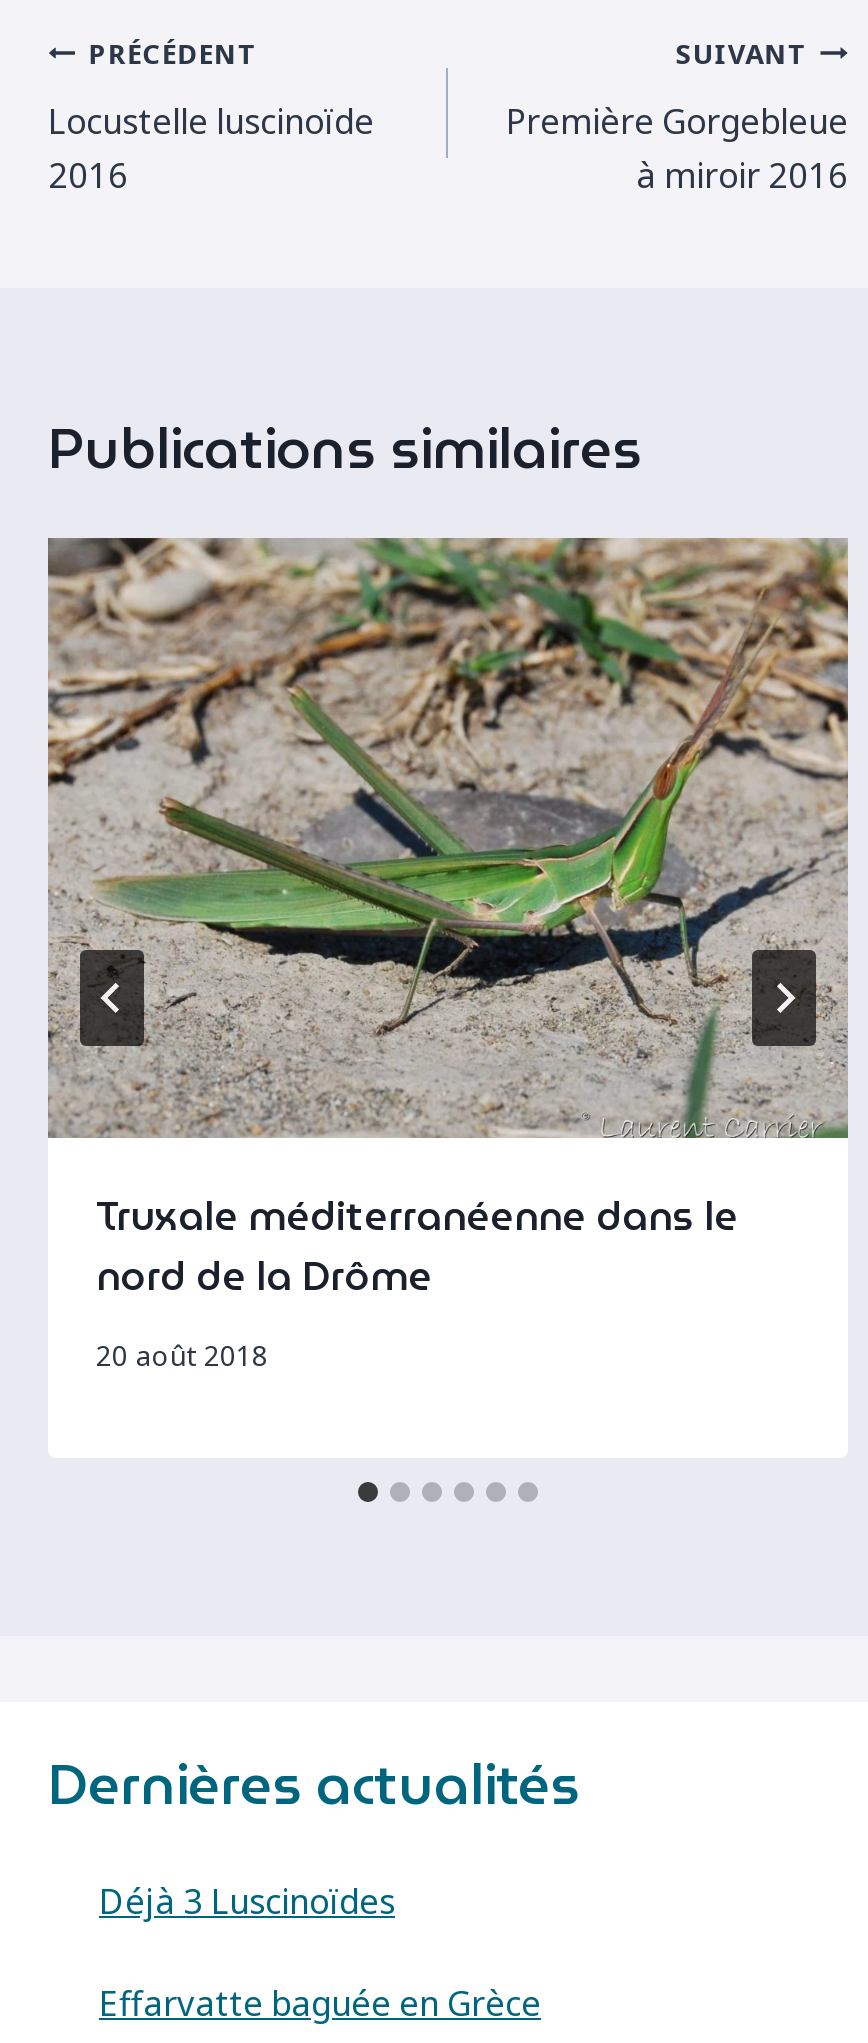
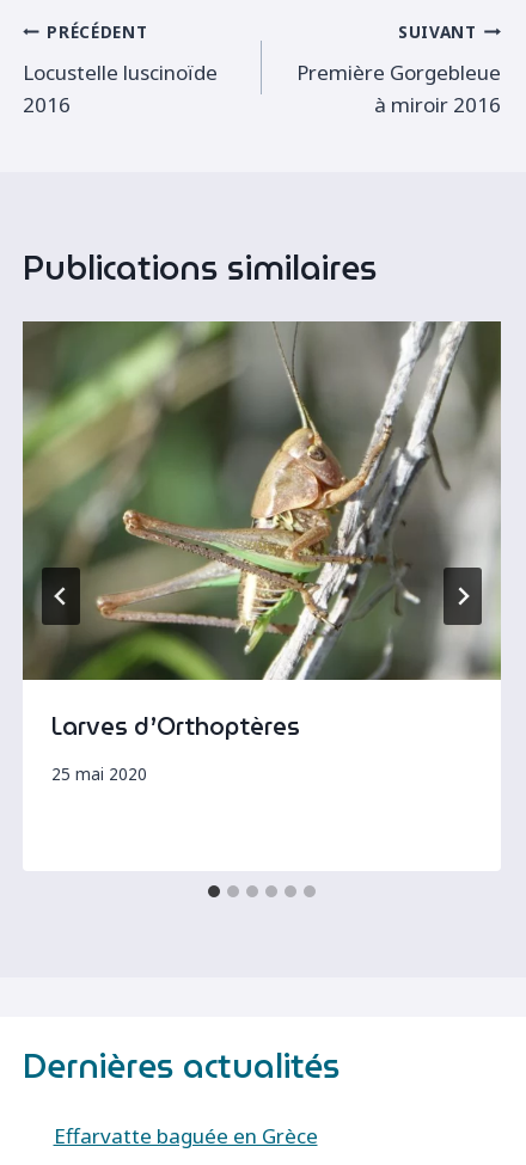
[48,536,848,1373] [image] | Truxale méditerranéenne dans le | nord de la Drôme | 20 août 2018 -> [23,320,502,785] [image] | Larves d’Orthoptères | 25 mai 2020
[99,1877,395,1923] Déjà 3 Luscinoïdes -> none

